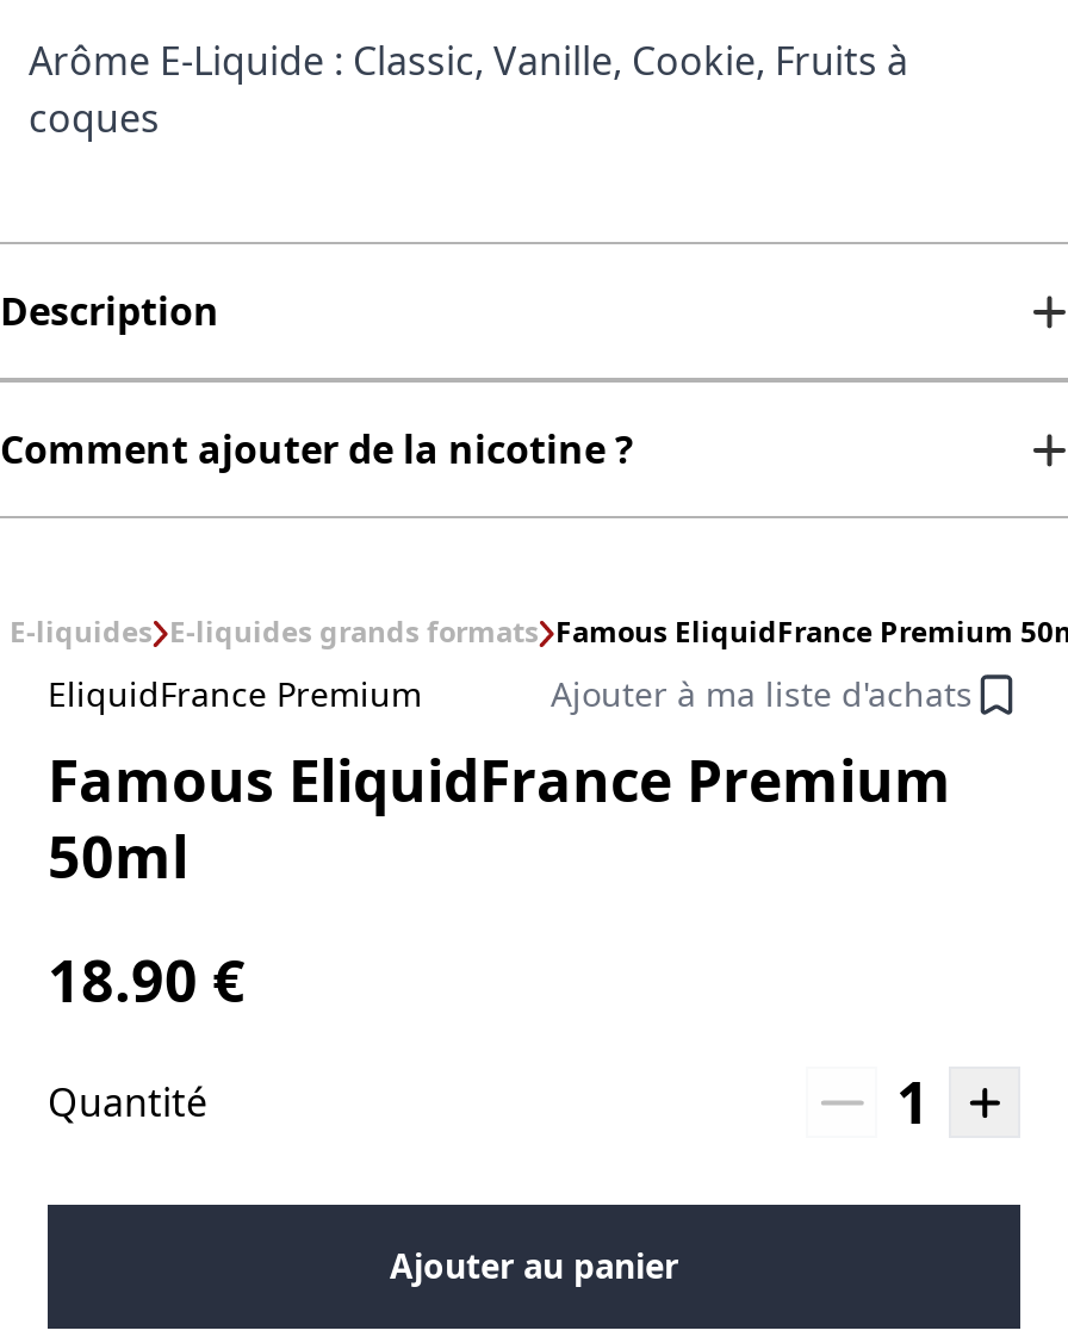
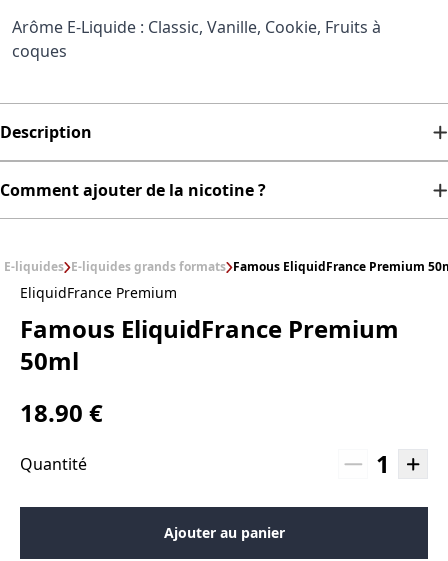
[551,672,973,717] Ajouter à ma liste d'achats -> none

